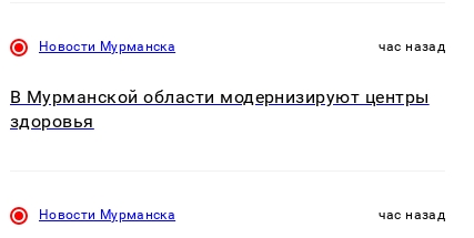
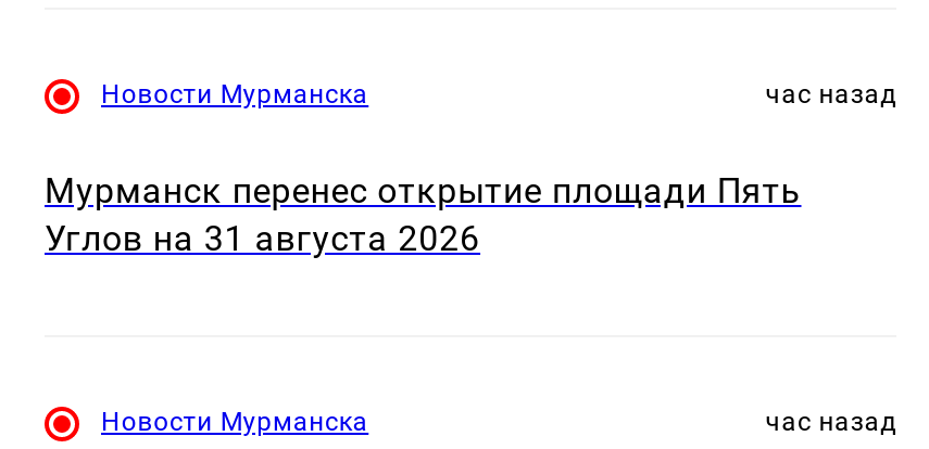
[10,86,429,131] В Мурманской области модернизируют центры | здоровья -> [45,170,801,259] Мурманск перенес открытие площади Пять | Углов на 31 августа 2026

